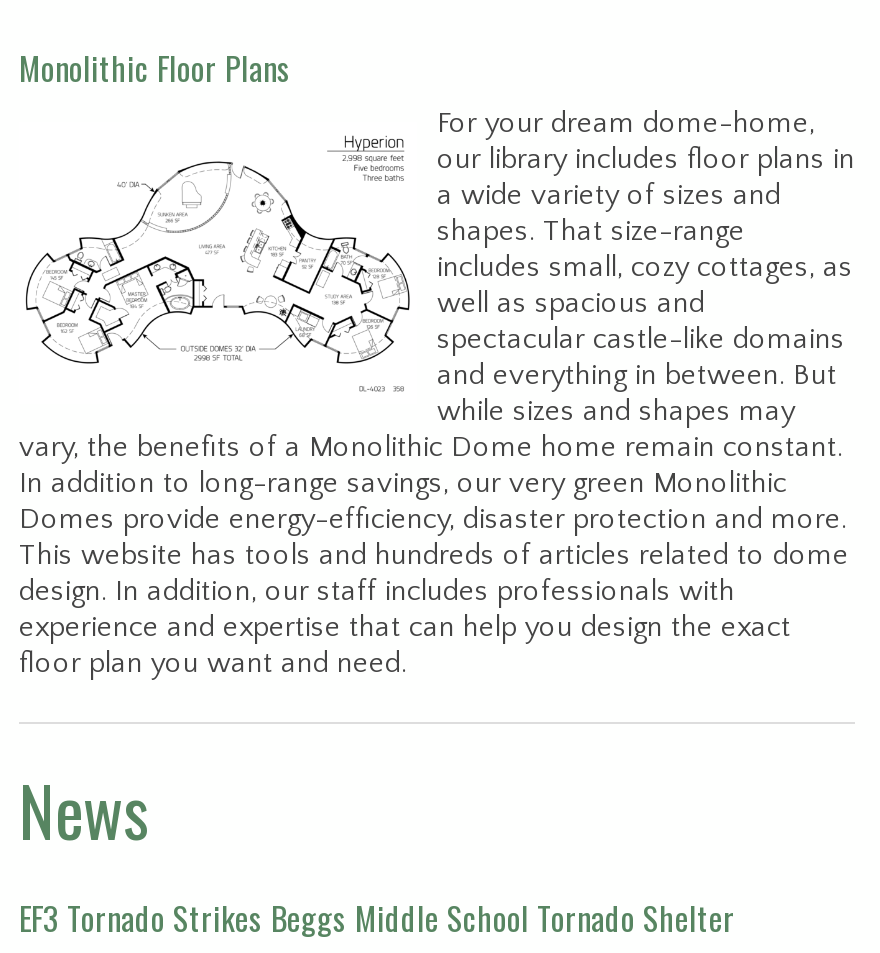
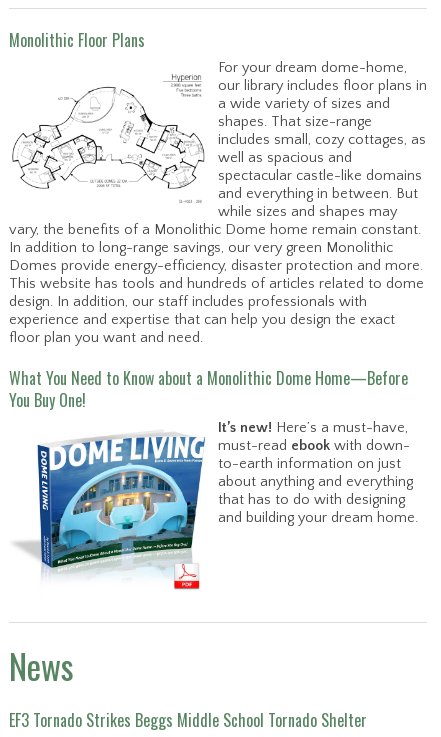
none -> [9,366,418,590] [image] | What You Need to Know about a Monolithic Dome Home—Before | You Buy One! | It’s new! Here’s a must-have, | must-read ebook with down- | to-earth information on just | about anything and everything | that has to do with designing | and building your dream home.

